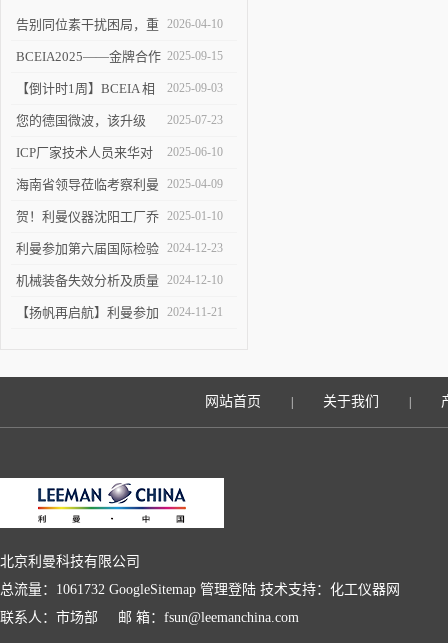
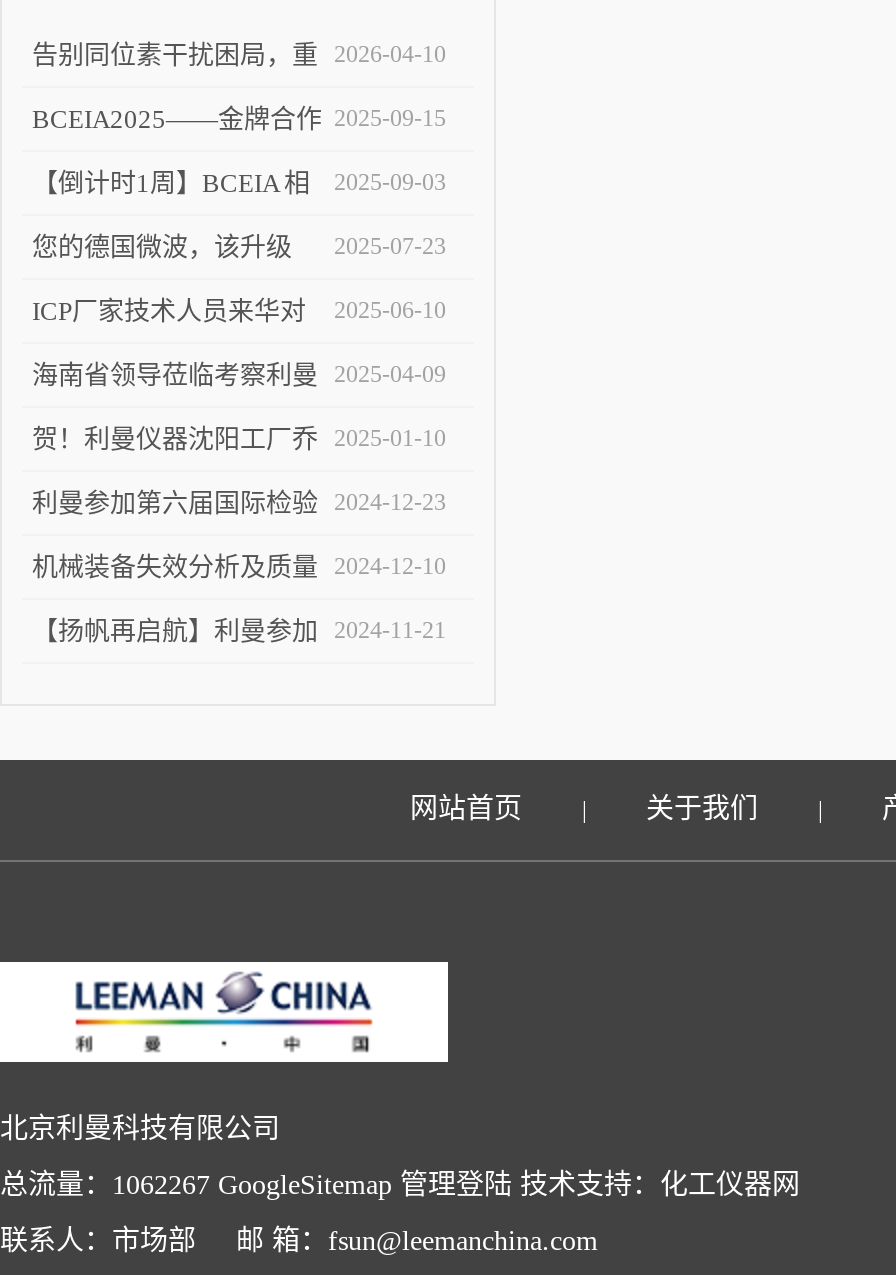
[0,582,400,597] 总流量：1061732 GoogleSitemap 管理登陆技术支持：化工仪器网 -> [0,1170,800,1200] 总流量：1062267 GoogleSitemap 管理登陆技术支持：化工仪器网

